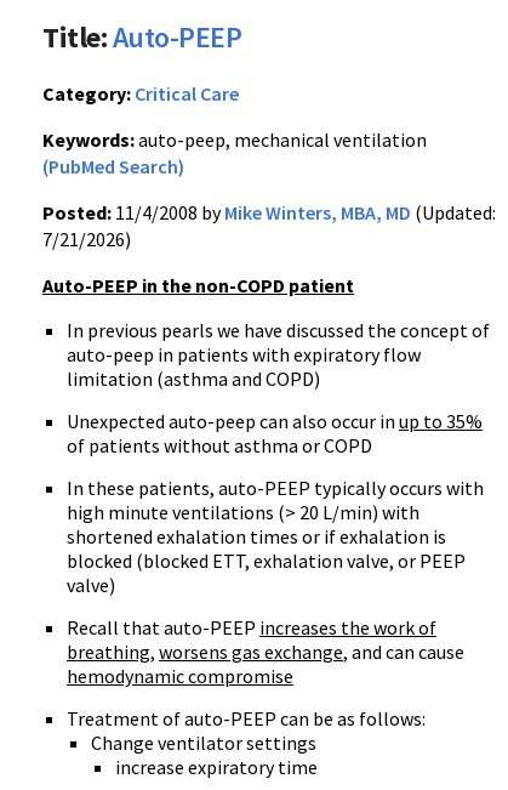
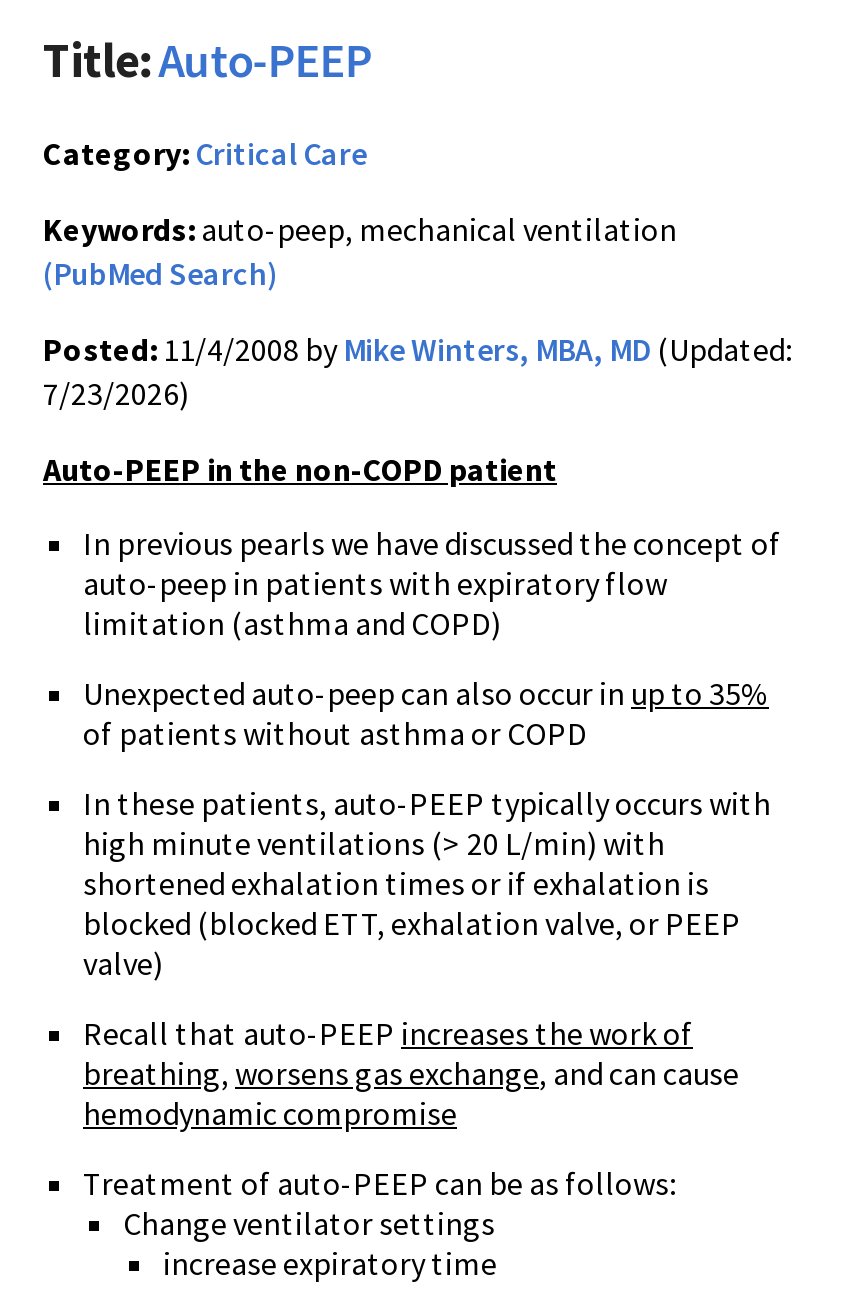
[42,227,131,251] 7/21/2026) -> [43,373,189,413] 7/23/2026)

